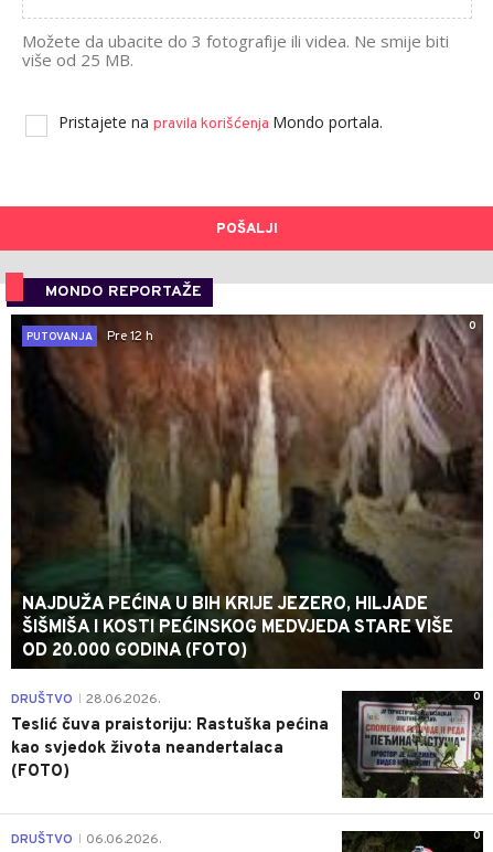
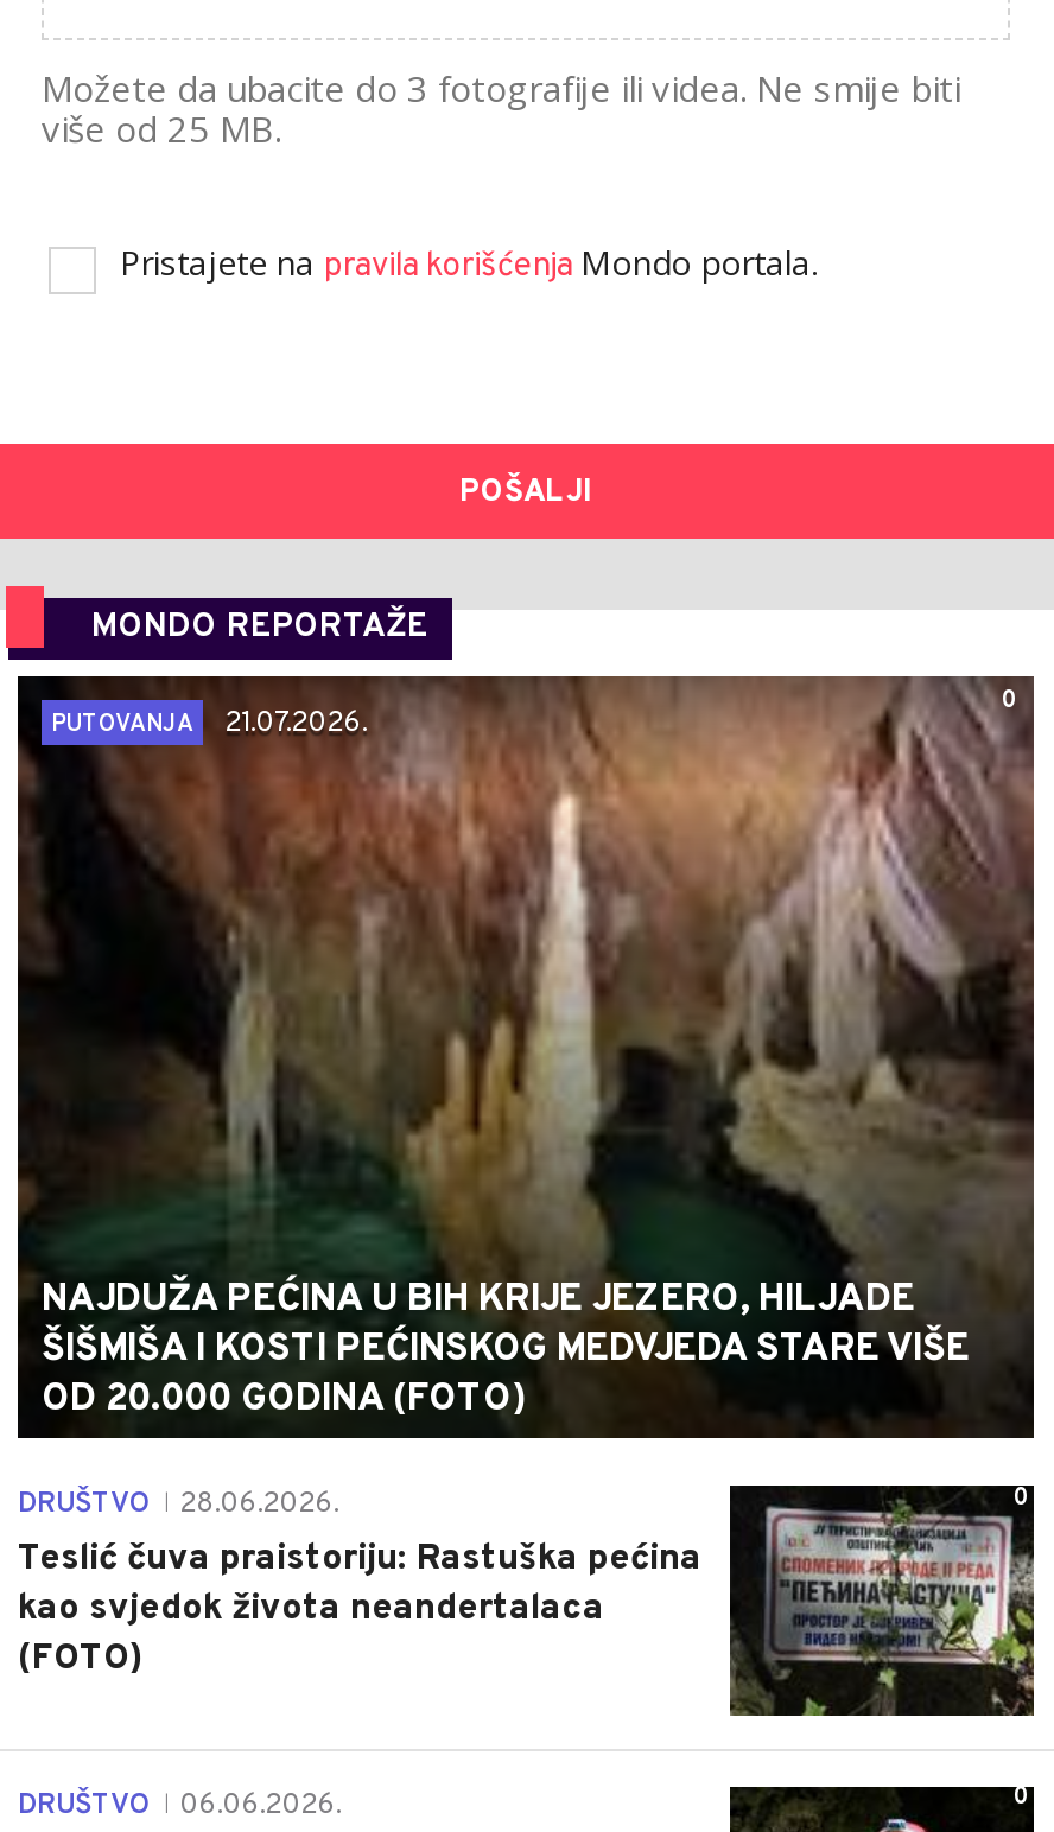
[26,328,153,345] PUTOVANJA Pre 12 h -> [51,705,367,743] PUTOVANJA 21.07.2026.

